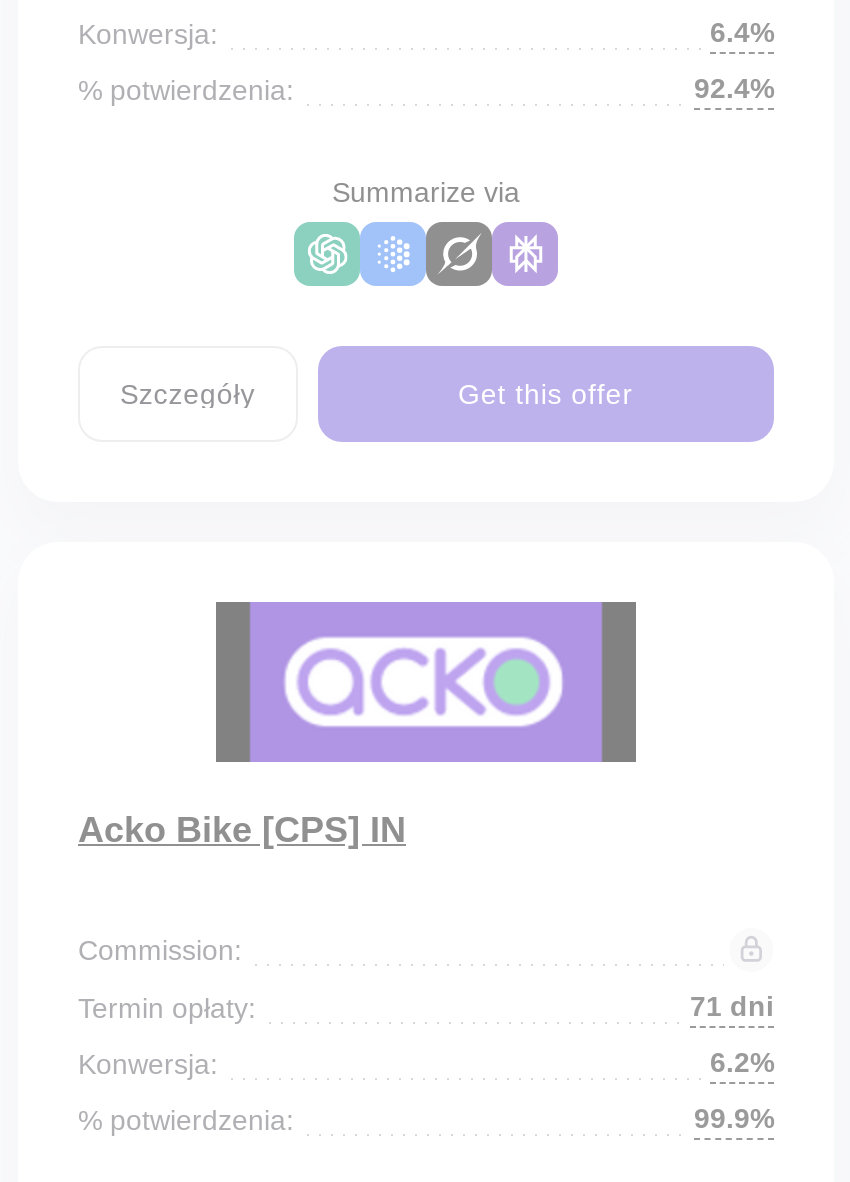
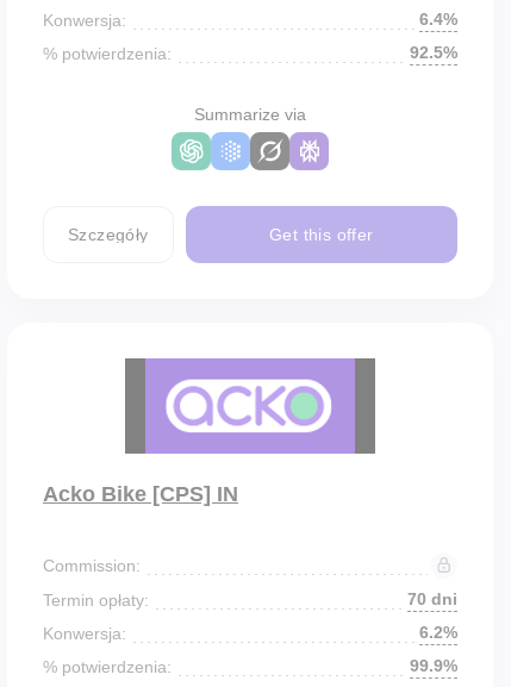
[694,72,774,104] 92.4% -> [410,43,457,62] 92.5%
[690,990,774,1022] 71 dni -> [407,589,457,608] 70 dni

